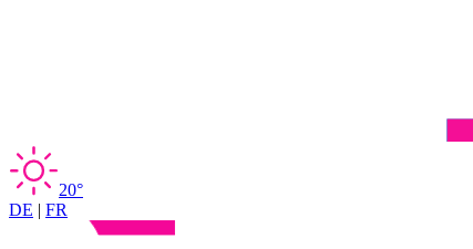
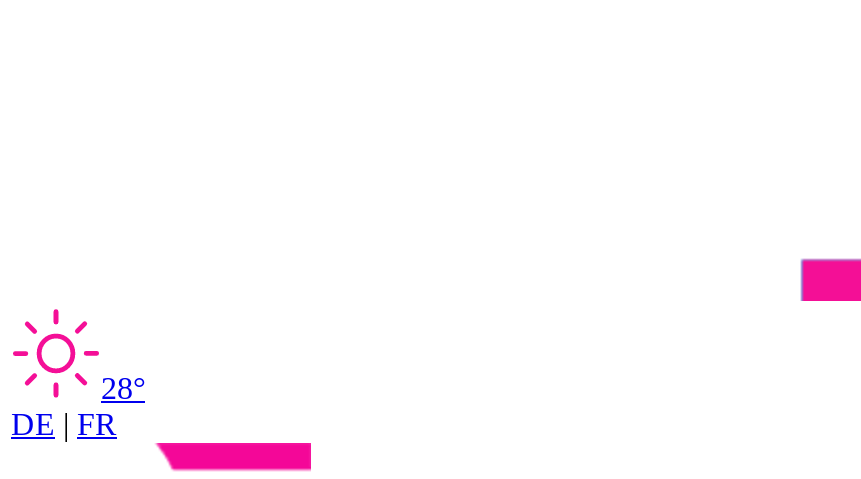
[59,180,83,199] 20° -> [101,371,145,405] 28°

